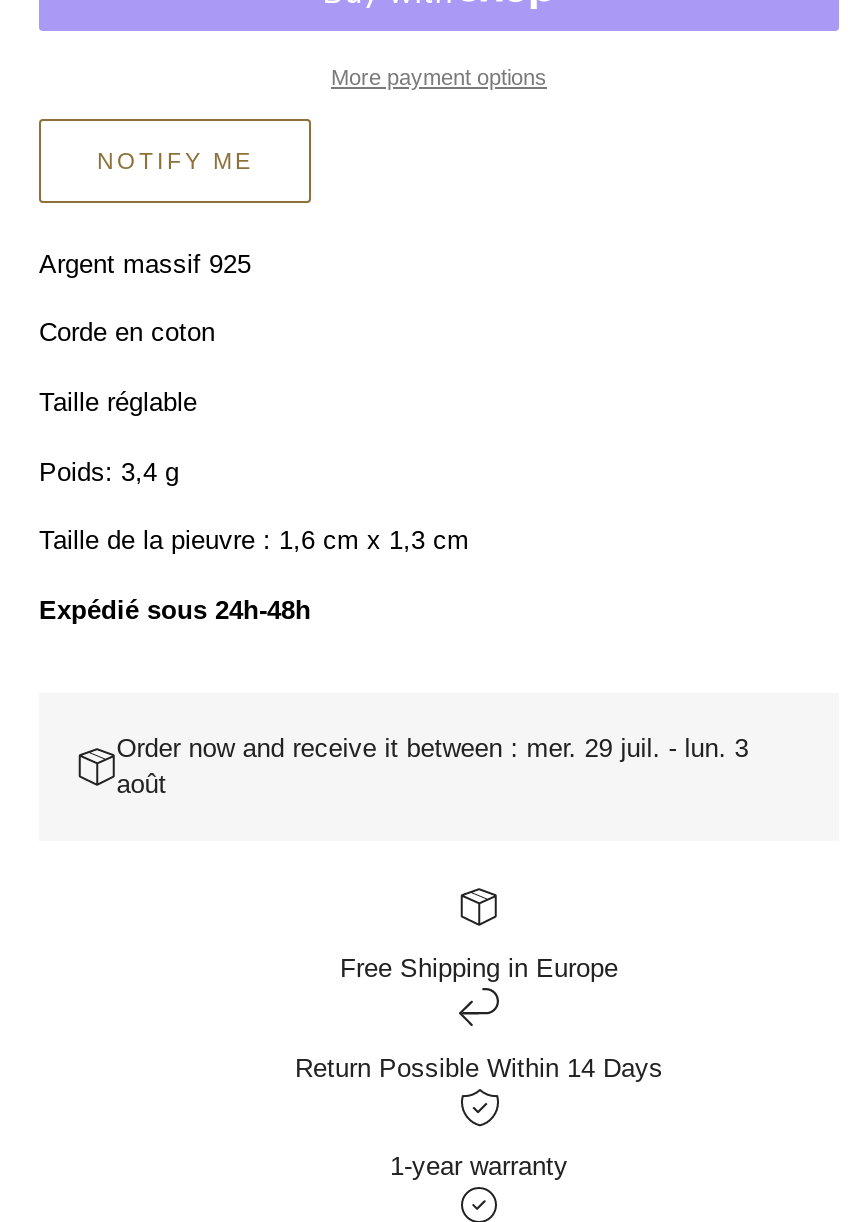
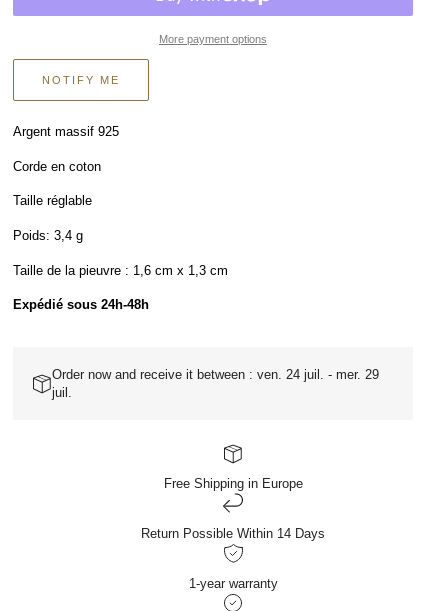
[116,733,748,799] Order now and receive it between : mer. 29 juil. - lun. 3 | août -> [52,366,379,399] Order now and receive it between : ven. 24 juil. - mer. 29 | juil.

